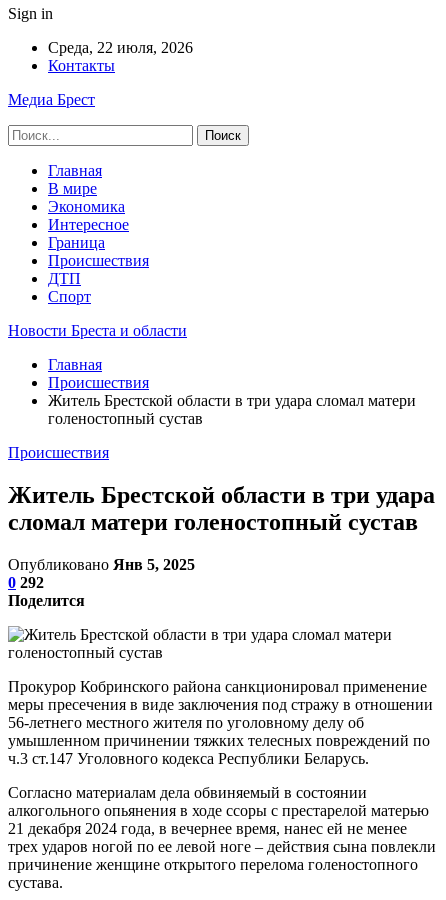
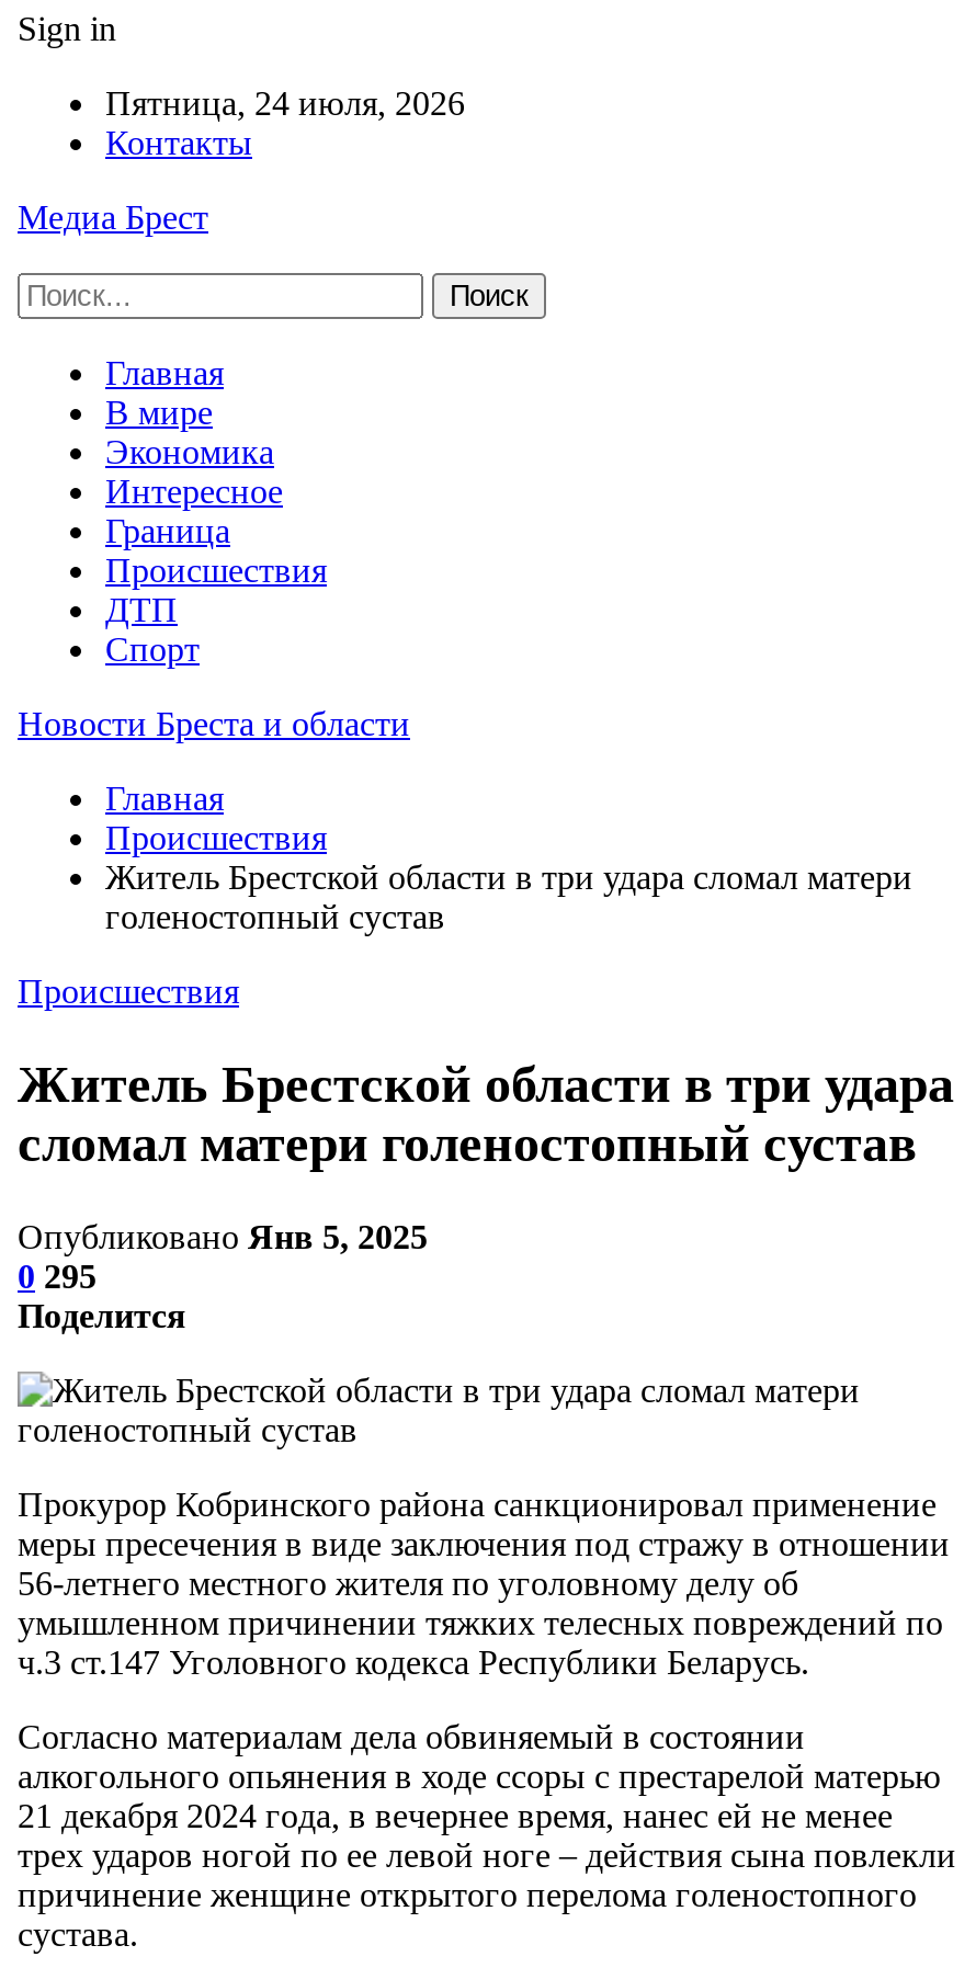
[48,39,193,56] Среда, 22 июля, 2026 -> [105,84,465,122] Пятница, 24 июля, 2026
[8,574,44,591] 0 292 -> [18,1257,97,1294] 0 295

